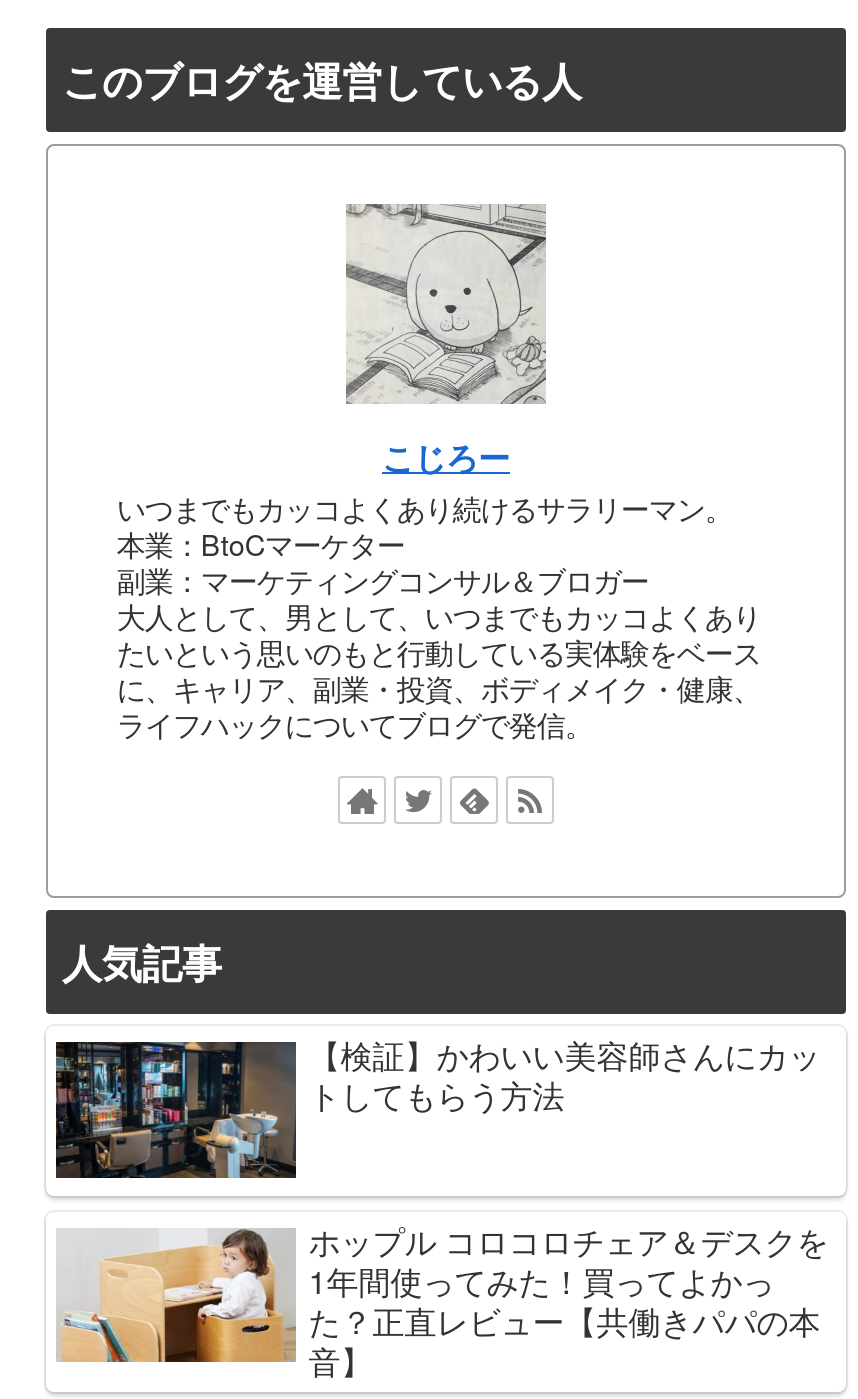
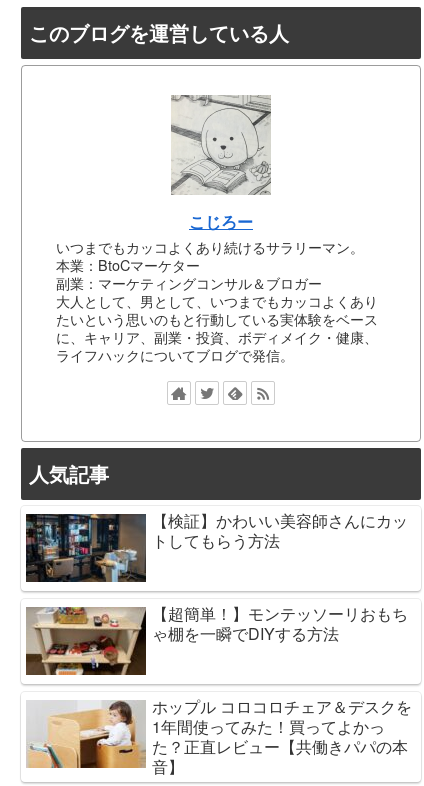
none -> [26,602,408,676] [image] | 【超簡単！】モンテッソーリおもち | ゃ棚を一瞬でDIYする方法

